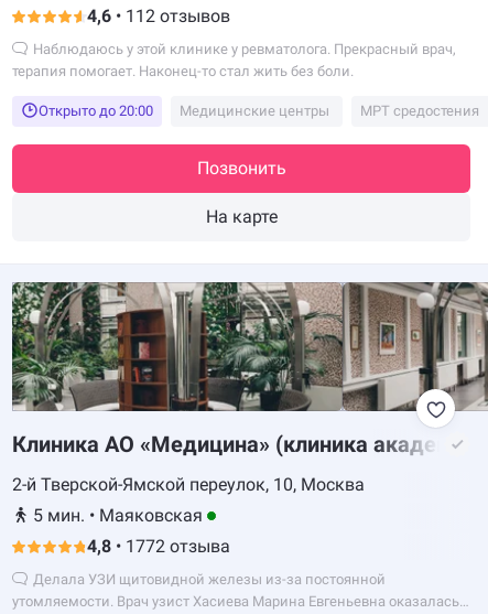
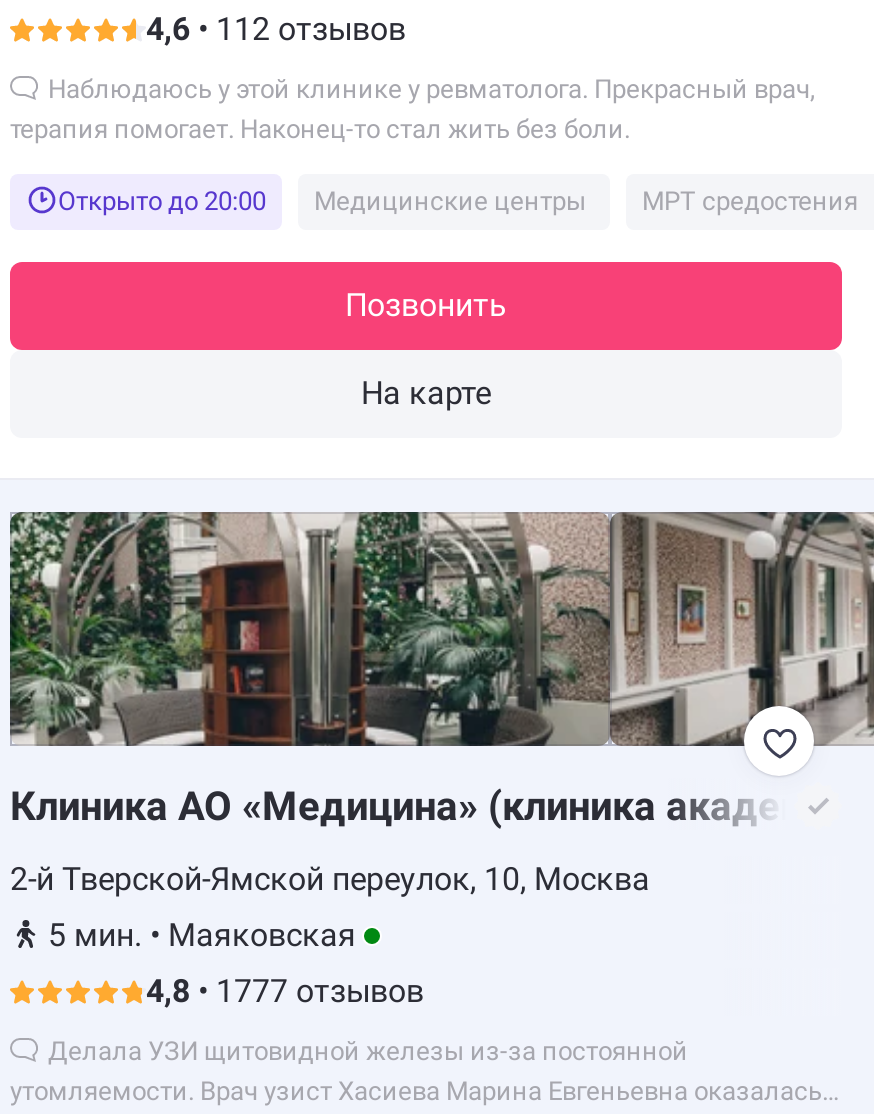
[87,536,230,557] 4,8 • 1772 отзыва -> [146,972,424,1010] 4,8 • 1777 отзывов

